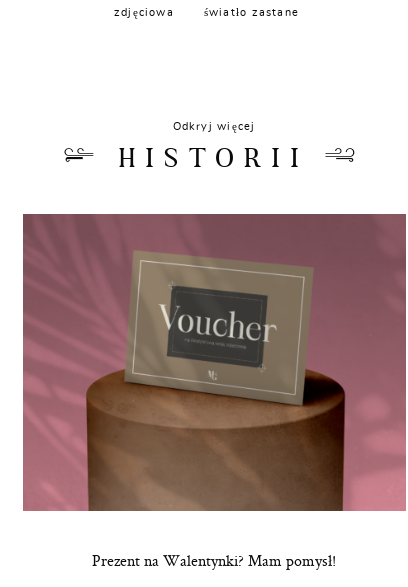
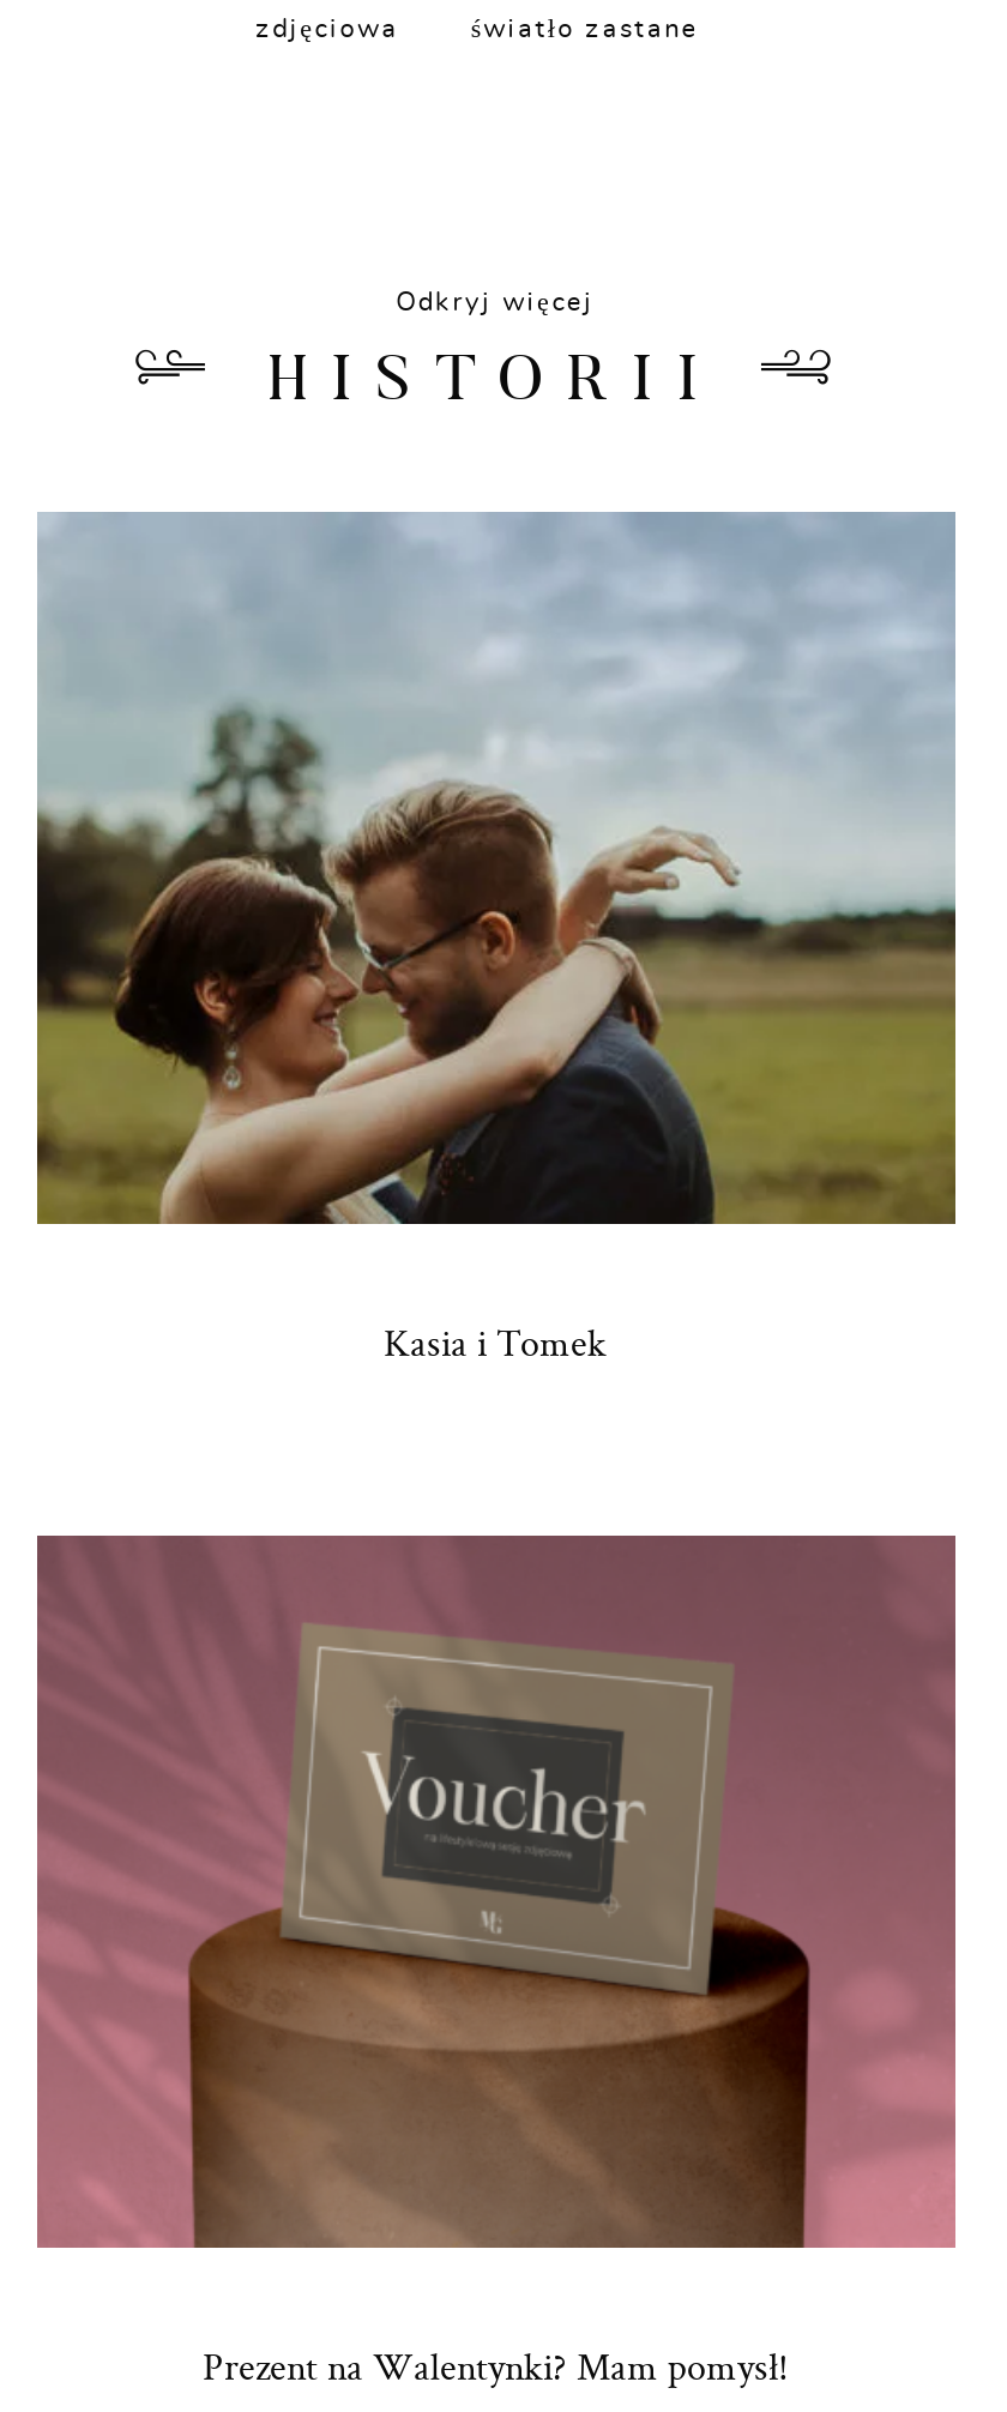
none -> [35,513,958,1368] [image] | Kasia i Tomek

